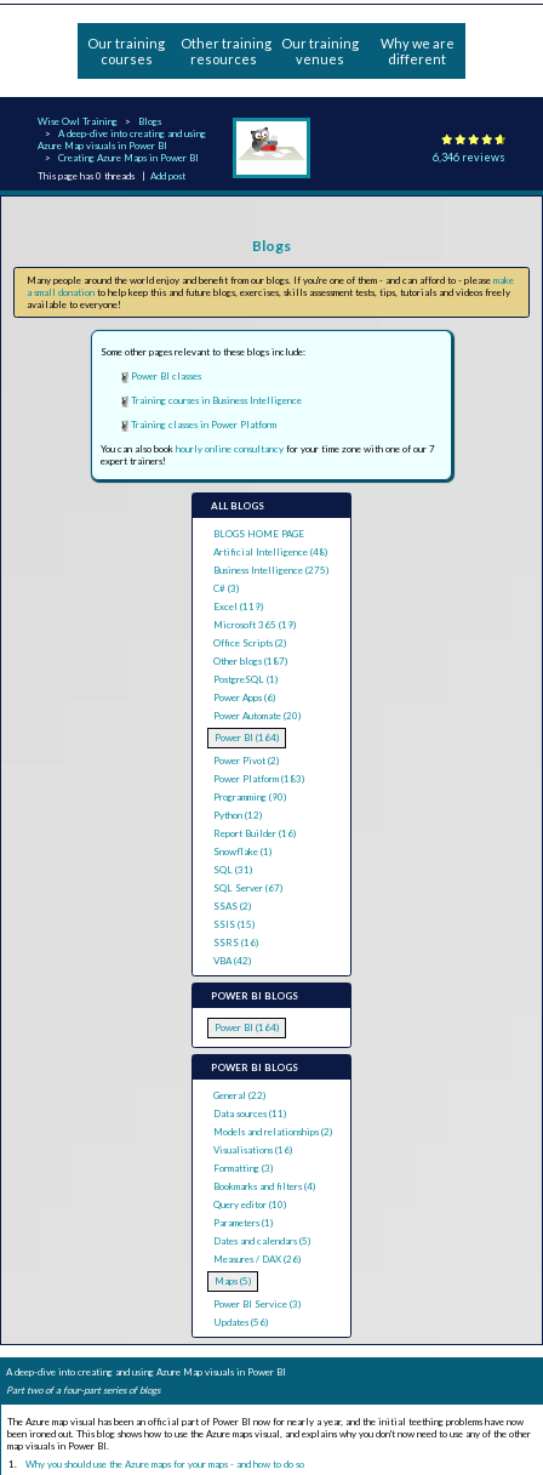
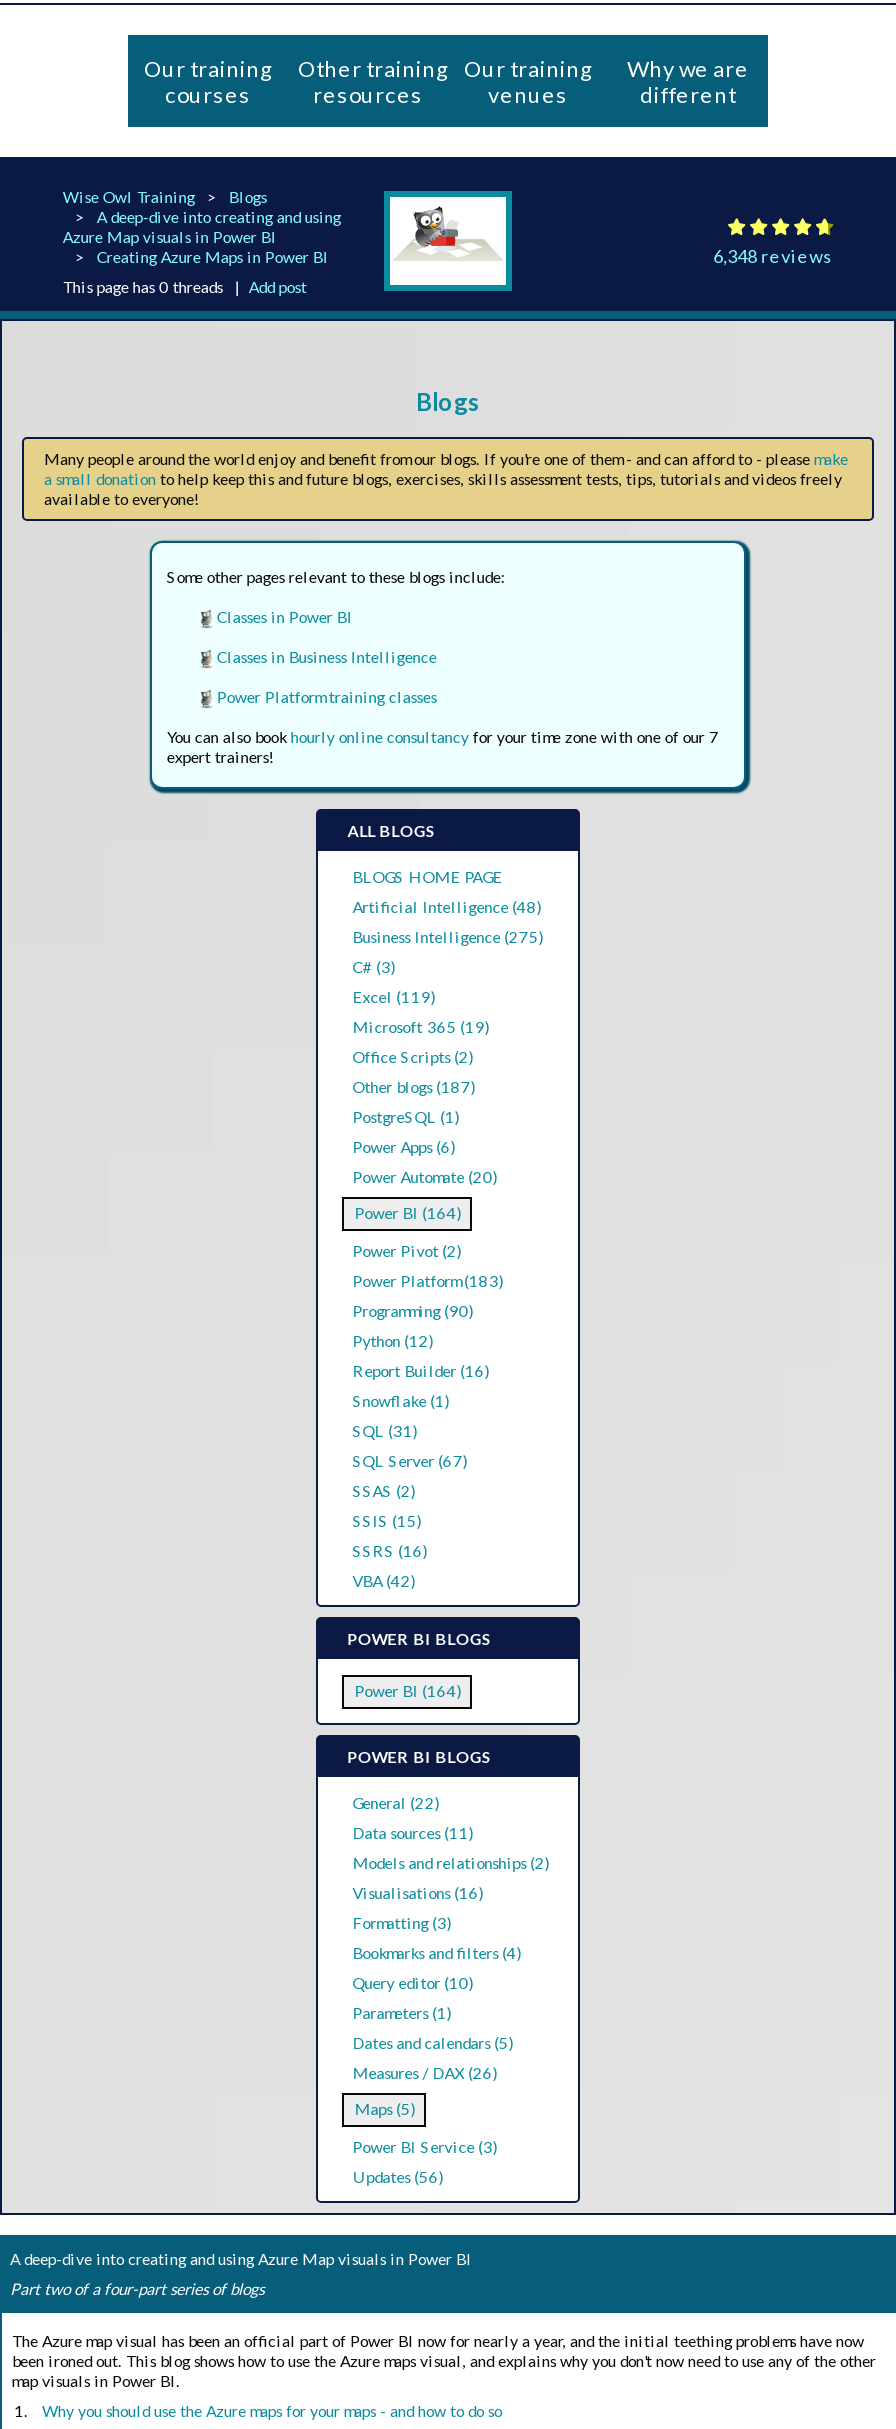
[432,150,505,163] 6,346 reviews -> [713,244,833,266] 6,348 reviews
[131,370,202,382] Power BI classes -> [217,607,353,627] Classes in Power BI
[131,394,302,406] Training courses in Business Intelligence -> [217,647,437,667] Classes in Business Intelligence
[131,418,277,431] Training classes in Power Platform -> [217,687,437,707] Power Platform training classes

